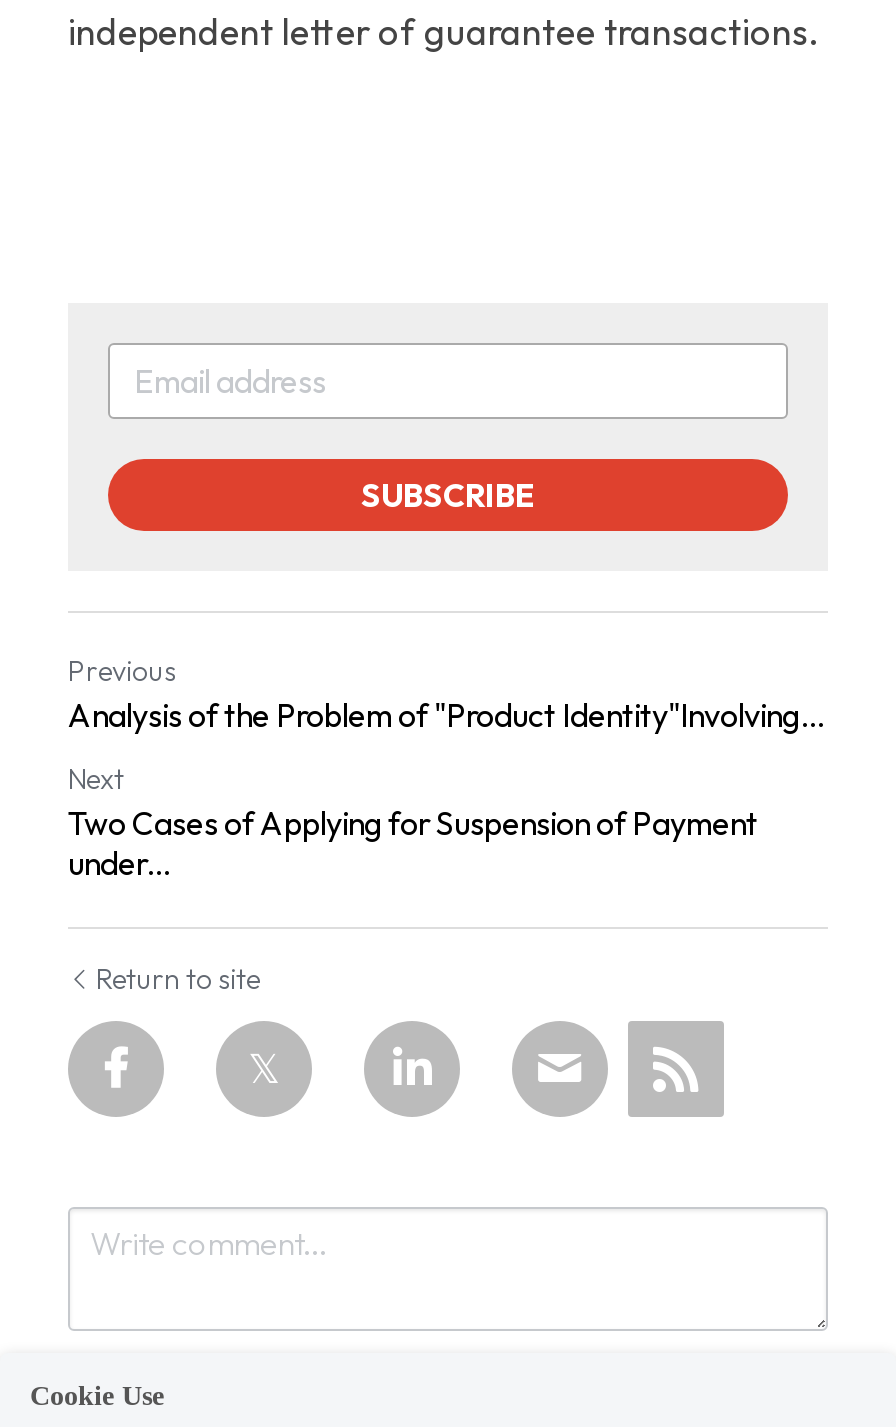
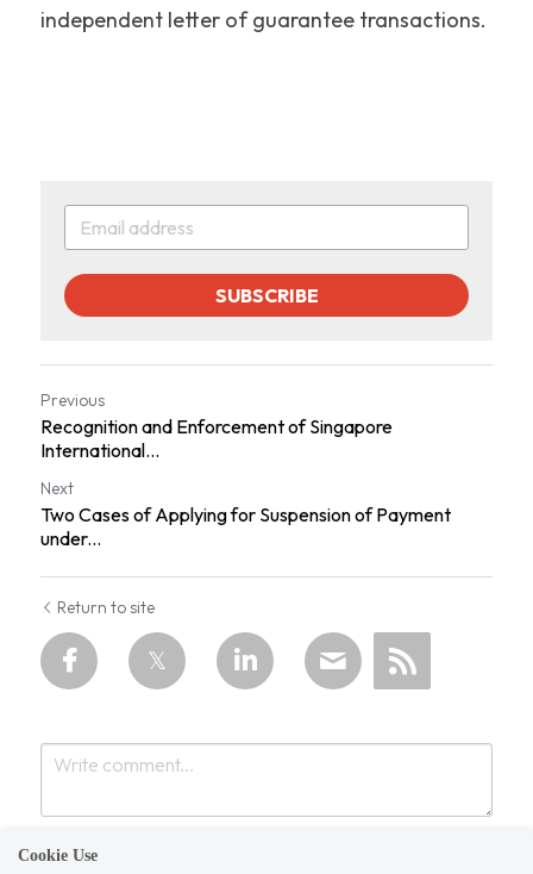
[68,695,824,735] Analysis of the Problem of "Product Identity"Involving... -> [40,414,393,462] Recognition and Enforcement of Singapore | International...

